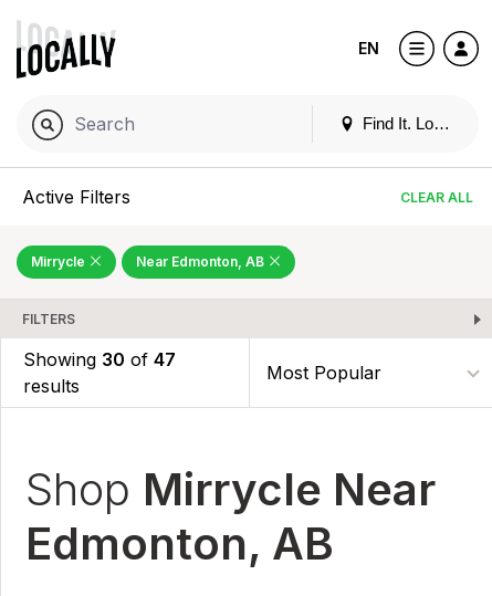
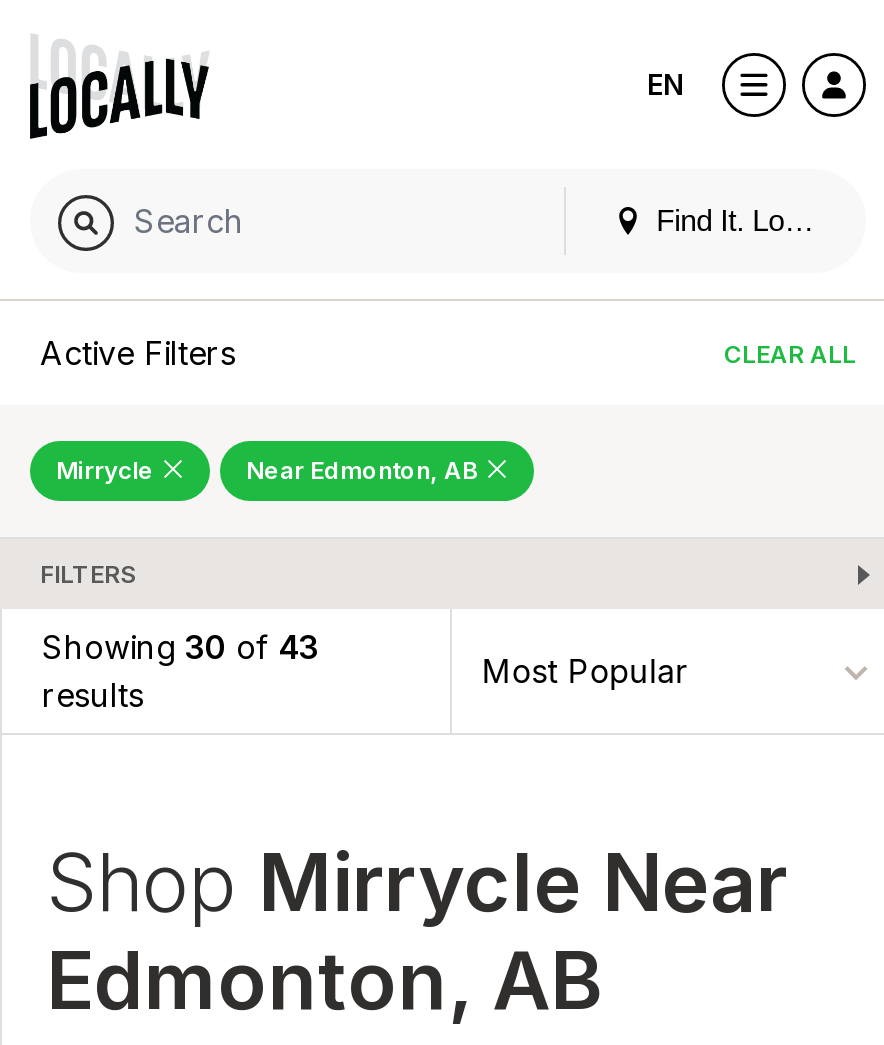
[23,348,176,370] Showing 30 of 47 -> [42,627,318,667] Showing 30 of 43

